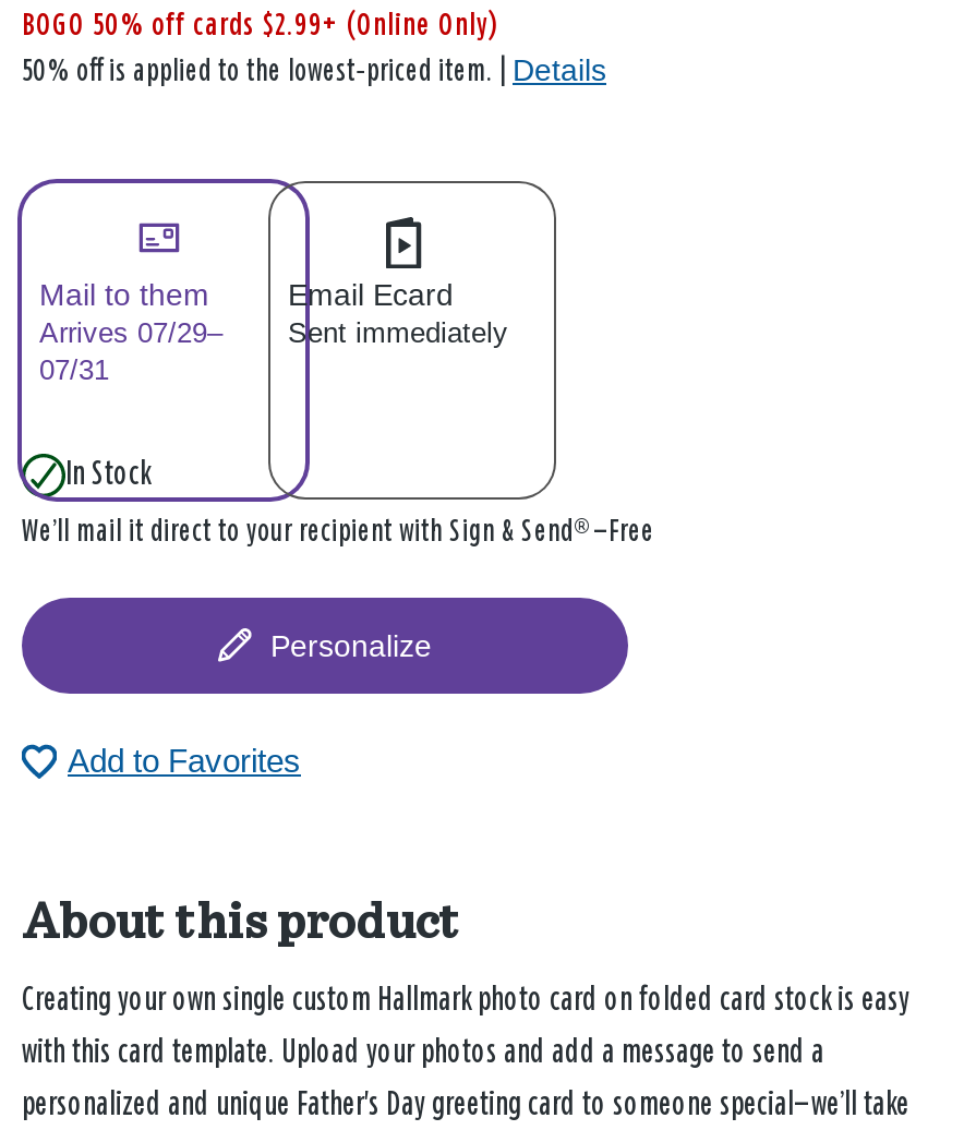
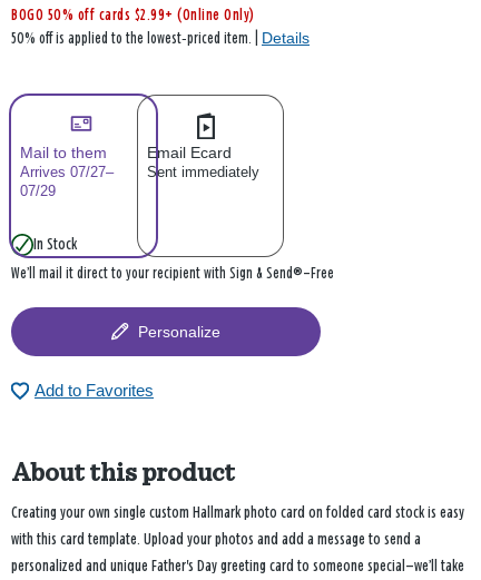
[39,317,508,349] Arrives 07/29– Sent immediately -> [20,164,259,180] Arrives 07/27– Sent immediately
[39,354,109,386] 07/31 -> [20,183,56,199] 07/29

